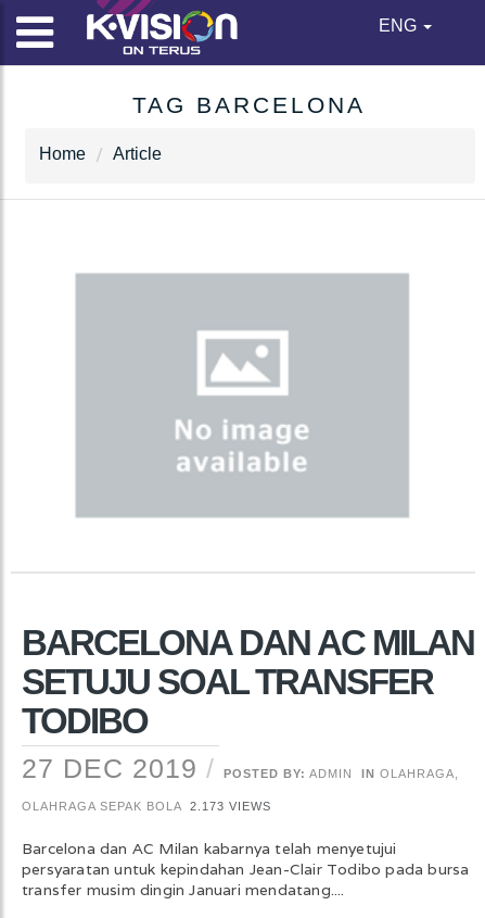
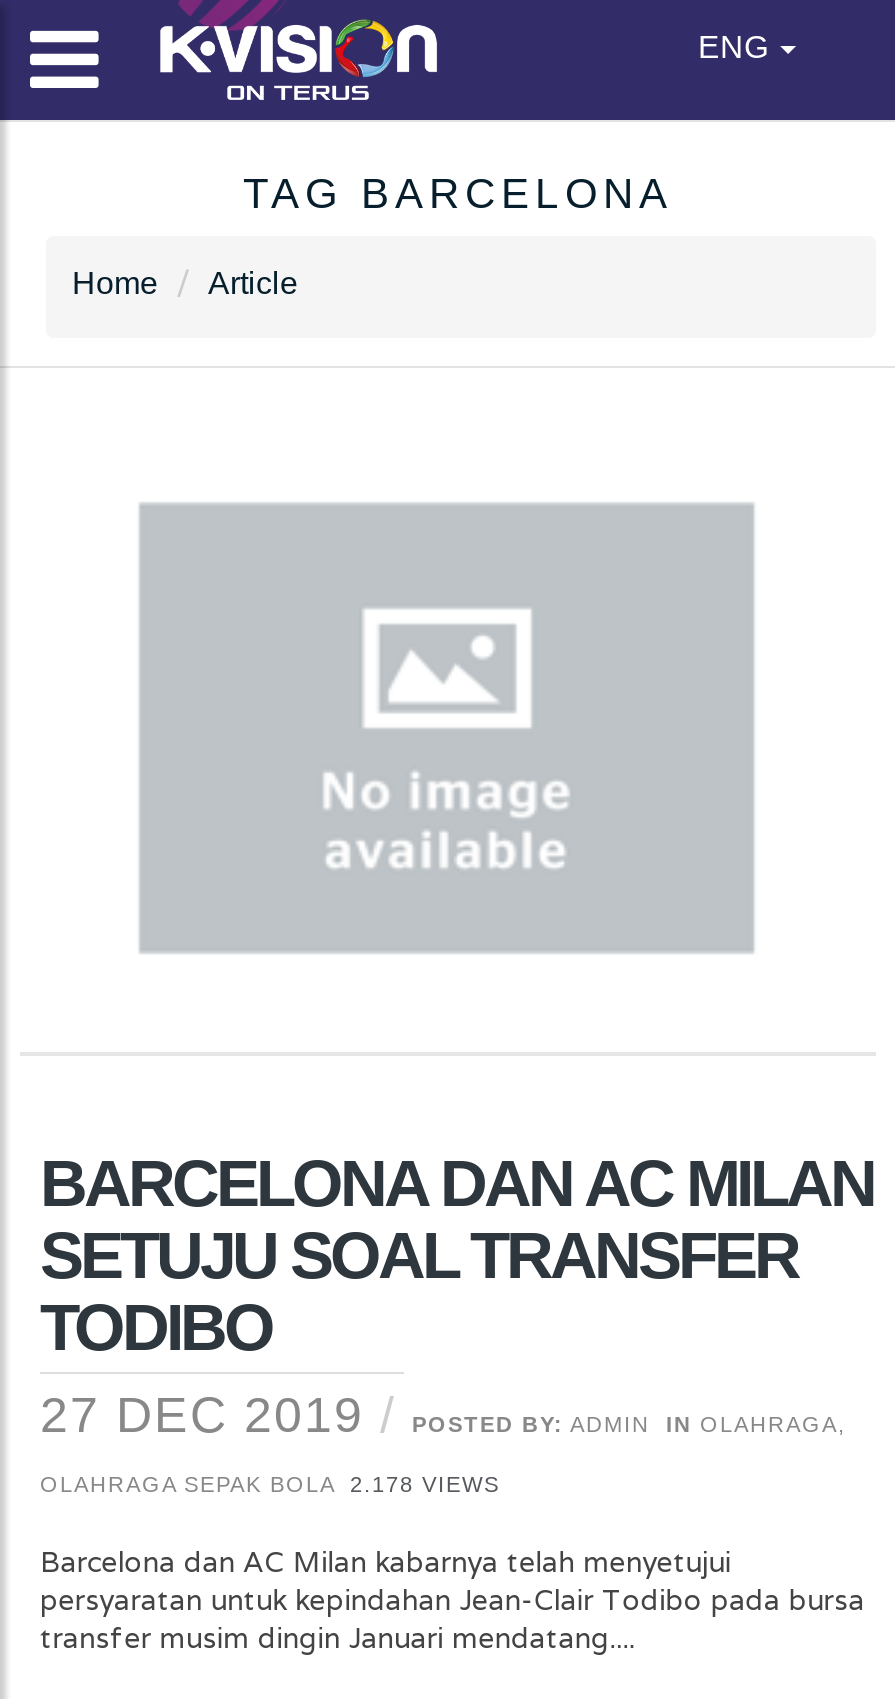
[22,800,271,813] OLAHRAGA SEPAK BOLA 2.173 VIEWS -> [40,1472,500,1496] OLAHRAGA SEPAK BOLA 2.178 VIEWS

